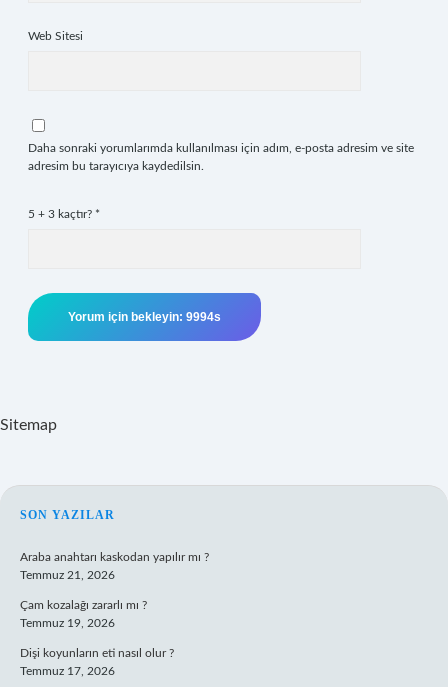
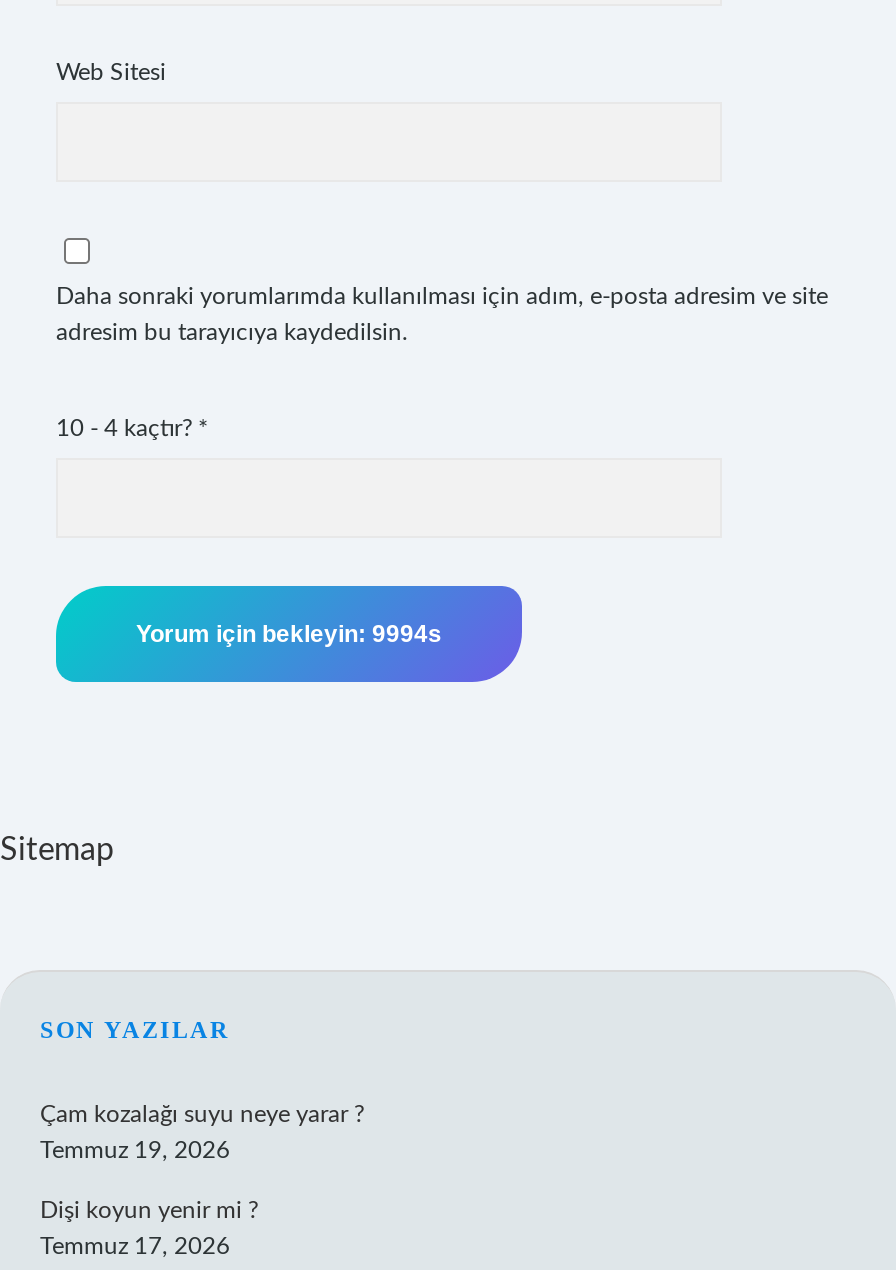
[28,208,100,220] 5 + 3 kaçtır? * -> [56,416,208,440] 10 - 4 kaçtır? *
[20,551,209,611] Araba anahtarı kaskodan yapılır mı ? | Temmuz 21, 2026 | Çam kozalağı zararlı mı ? -> [40,1102,364,1126] Çam kozalağı suyu neye yarar ?
[20,647,174,659] Dişi koyunların eti nasıl olur ? -> [40,1198,258,1222] Dişi koyun yenir mi ?

